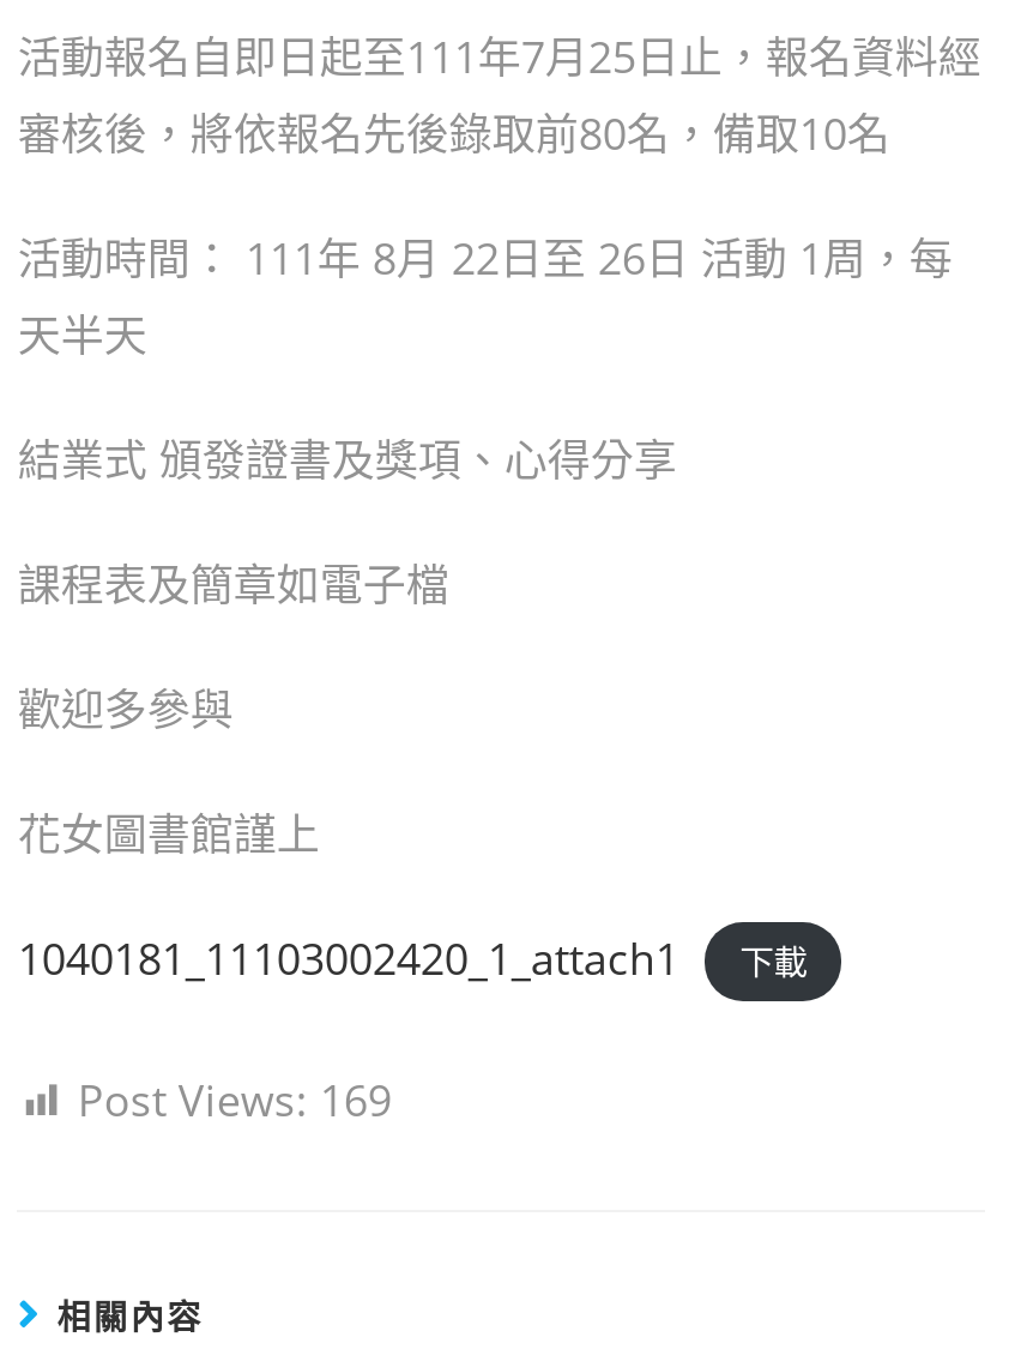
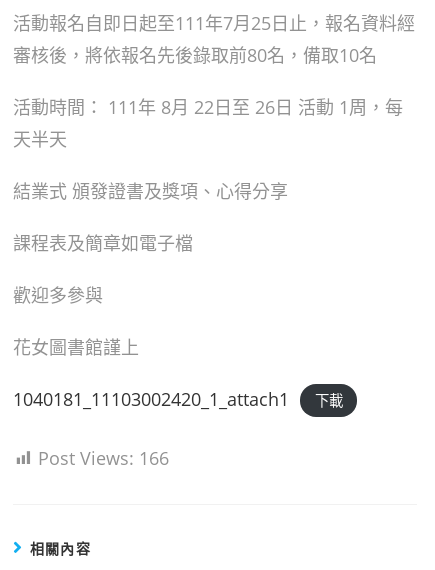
[78,1071,392,1128] Post Views: 169 -> [38,446,169,470] Post Views: 166

